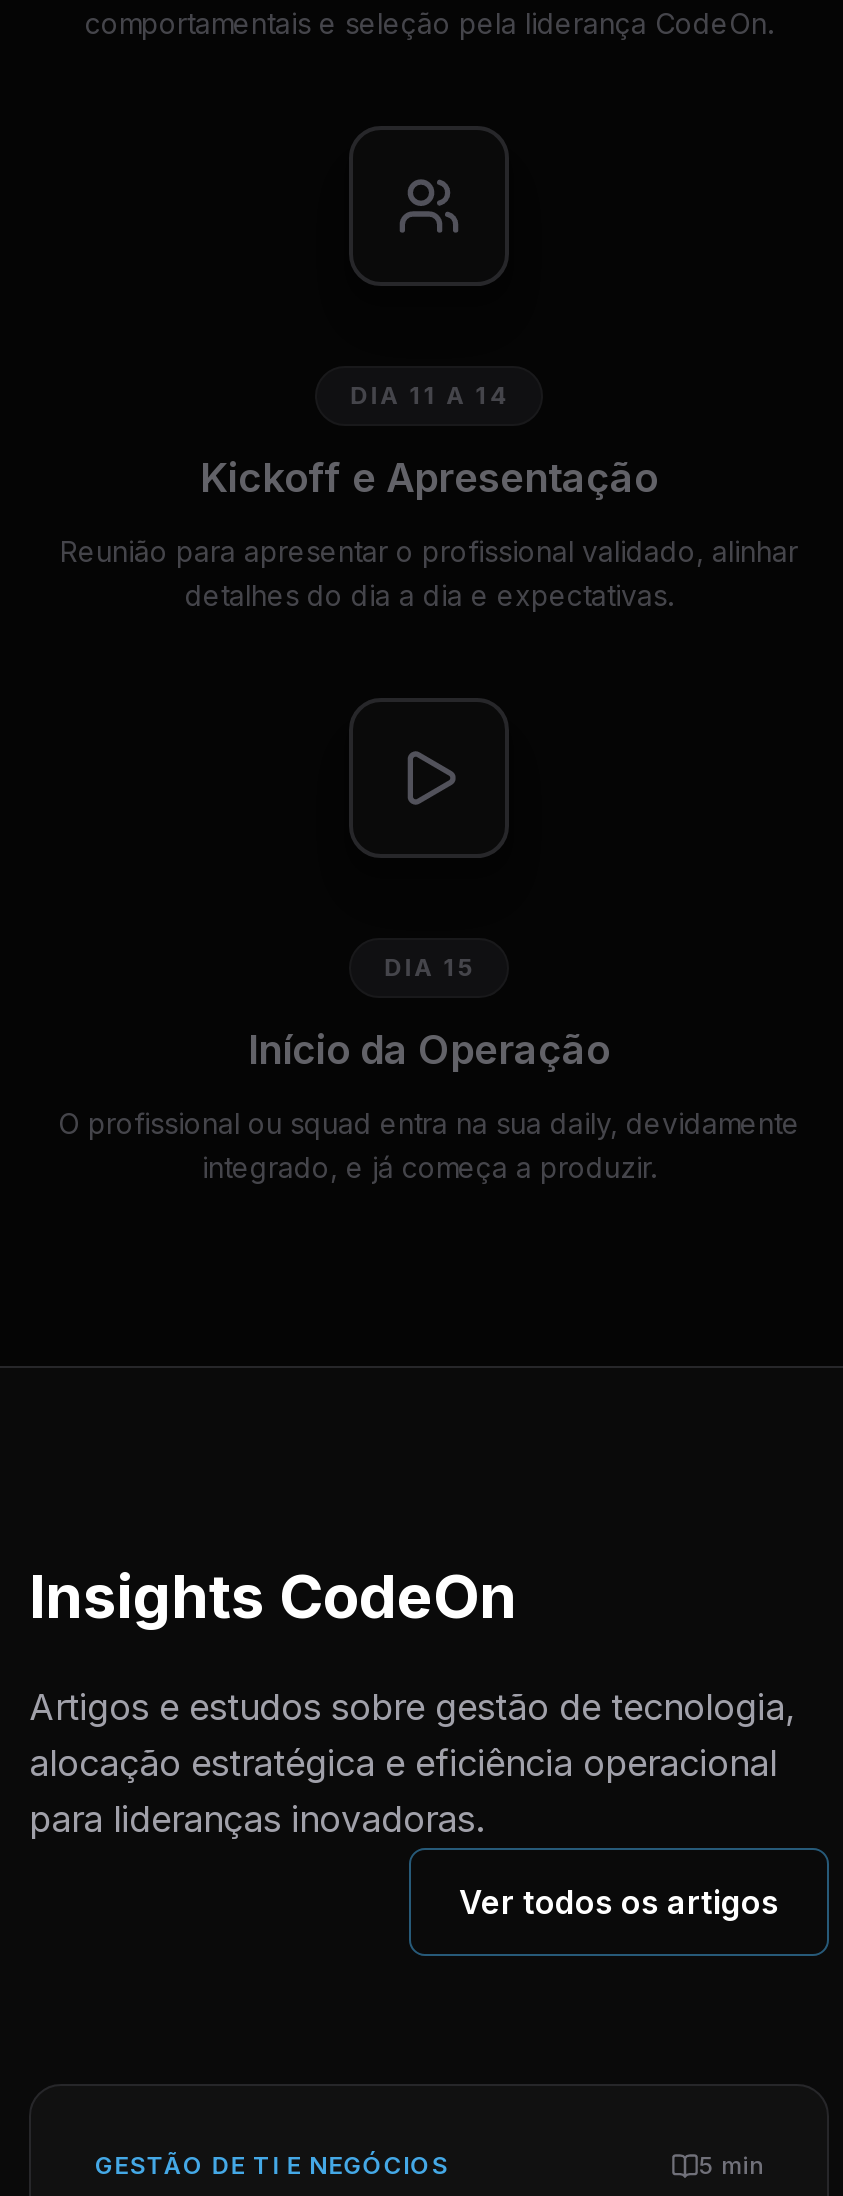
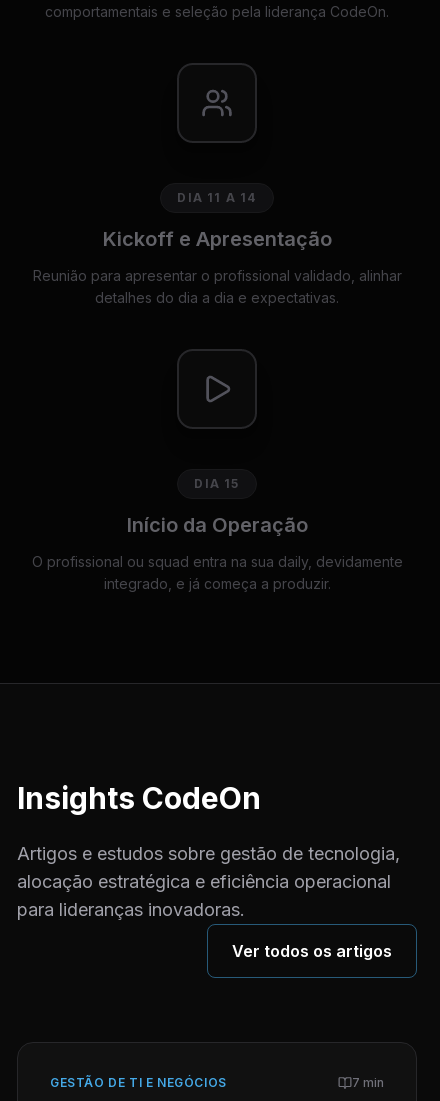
[699,2150,763,2180] 5 min -> [352,1075,384,1090] 7 min

